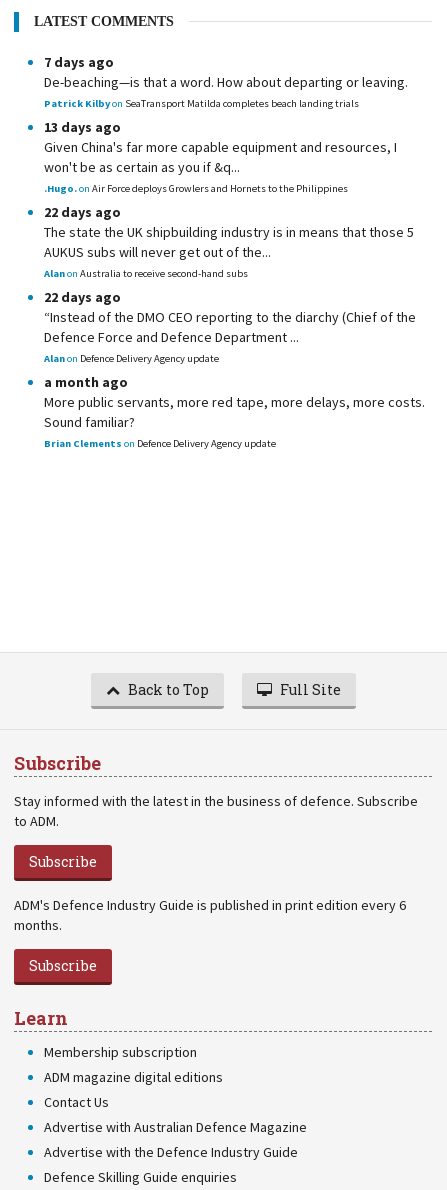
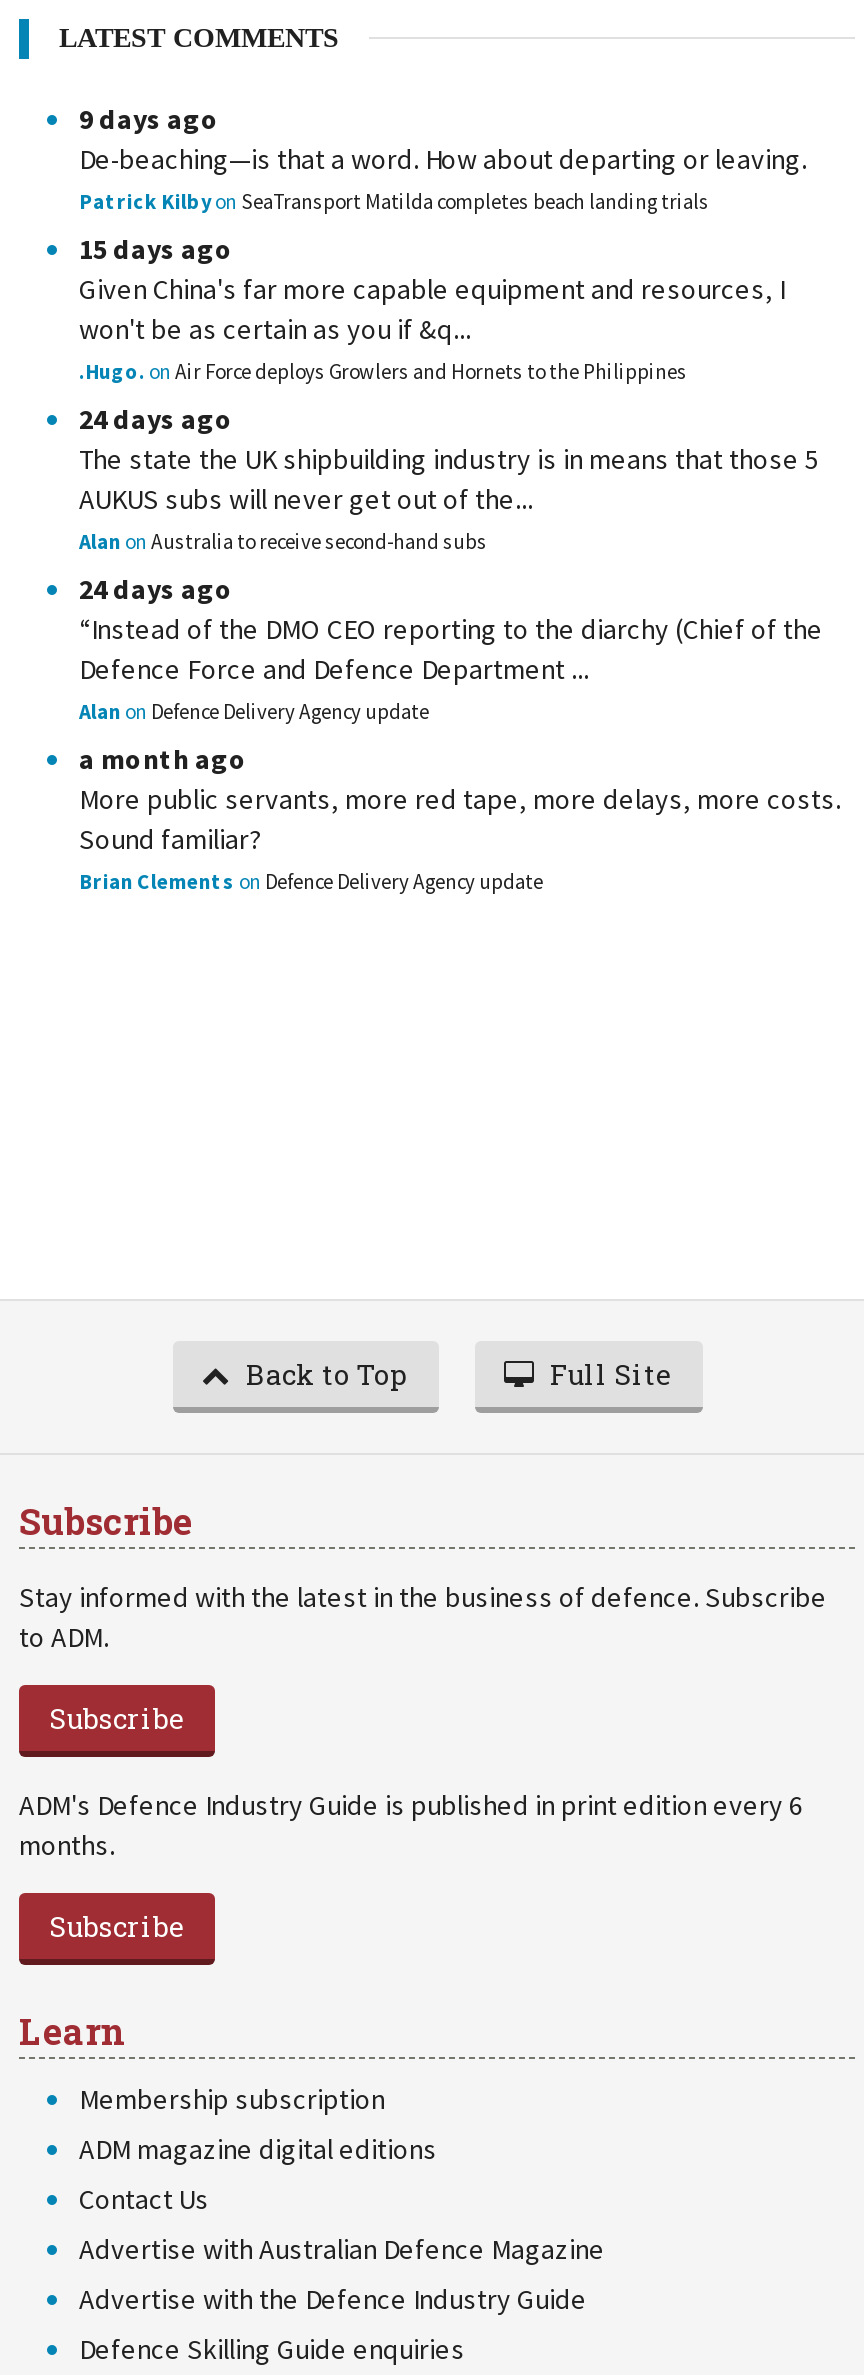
[44,53,114,71] 7 days ago -> [79,101,219,137] 9 days ago
[44,118,121,136] 13 days ago -> [79,231,233,267] 15 days ago
[44,203,121,221] 22 days ago -> [79,401,233,437] 24 days ago
[44,288,121,306] 22 days ago -> [79,571,233,607] 24 days ago

